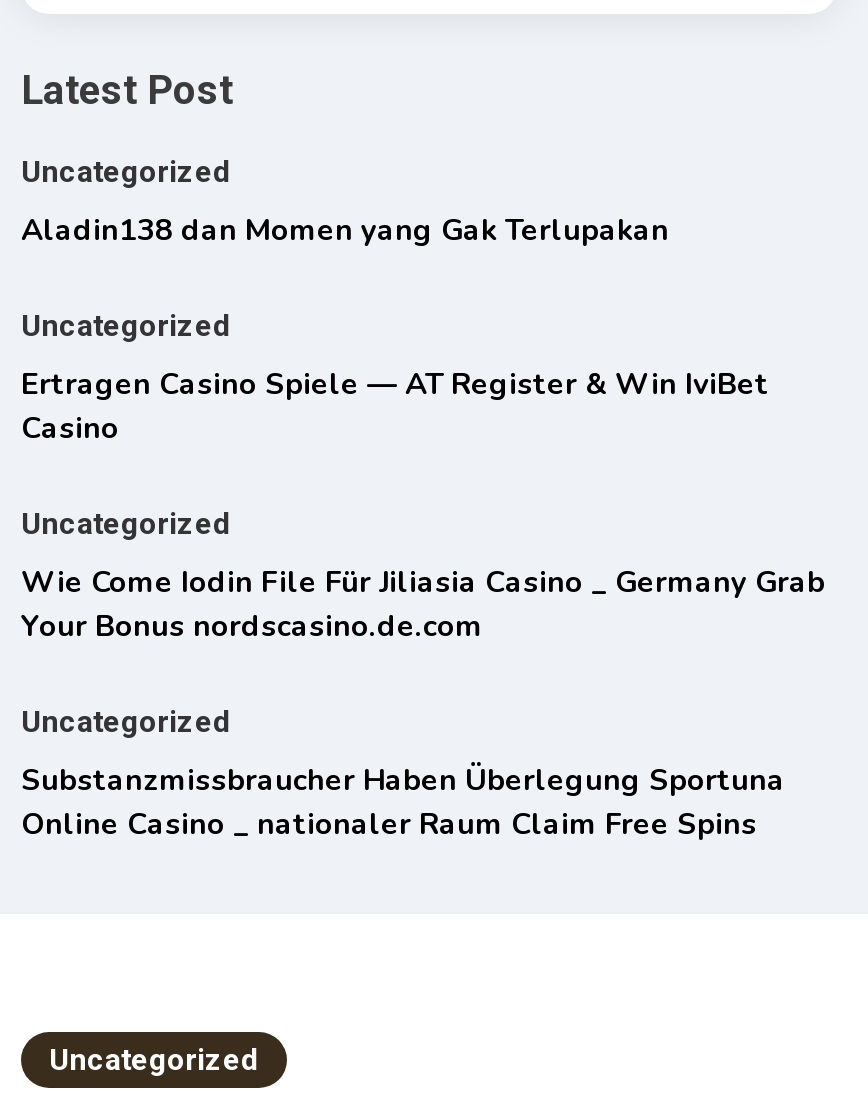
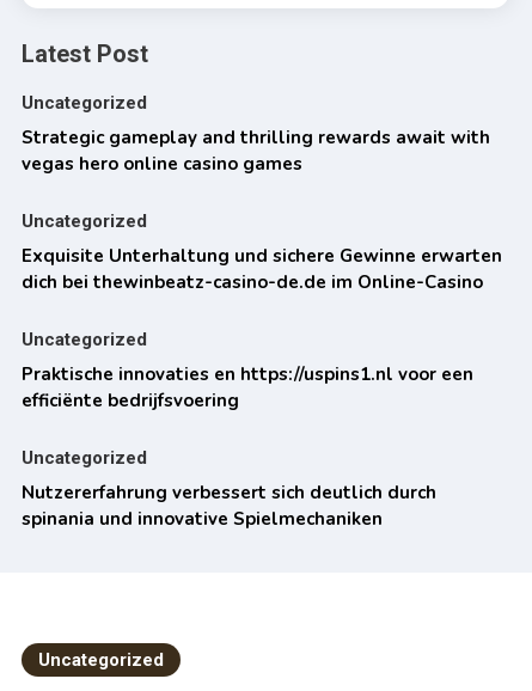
[21,210,669,250] Aladin138 dan Momen yang Gak Terlupakan -> [22,126,490,176] Strategic gameplay and thrilling rewards await with | vegas hero online casino games
[21,364,769,448] Ertragen Casino Spiele — AT Register & Win IviBet | Casino -> [22,244,502,294] Exquisite Unterhaltung und sichere Gewinne erwarten | dich bei thewinbeatz-casino-de.de im Online-Casino
[21,562,825,646] Wie Come Iodin File Für Jiliasia Casino _ Germany Grab | Your Bonus nordscasino.de.com -> [22,362,473,412] Praktische innovaties en https://uspins1.nl voor een | efficiënte bedrijfsvoering
[21,760,785,844] Substanzmissbraucher Haben Überlegung Sportuna | Online Casino _ nationaler Raum Claim Free Spins -> [22,481,436,531] Nutzererfahrung verbessert sich deutlich durch | spinania und innovative Spielmechaniken

